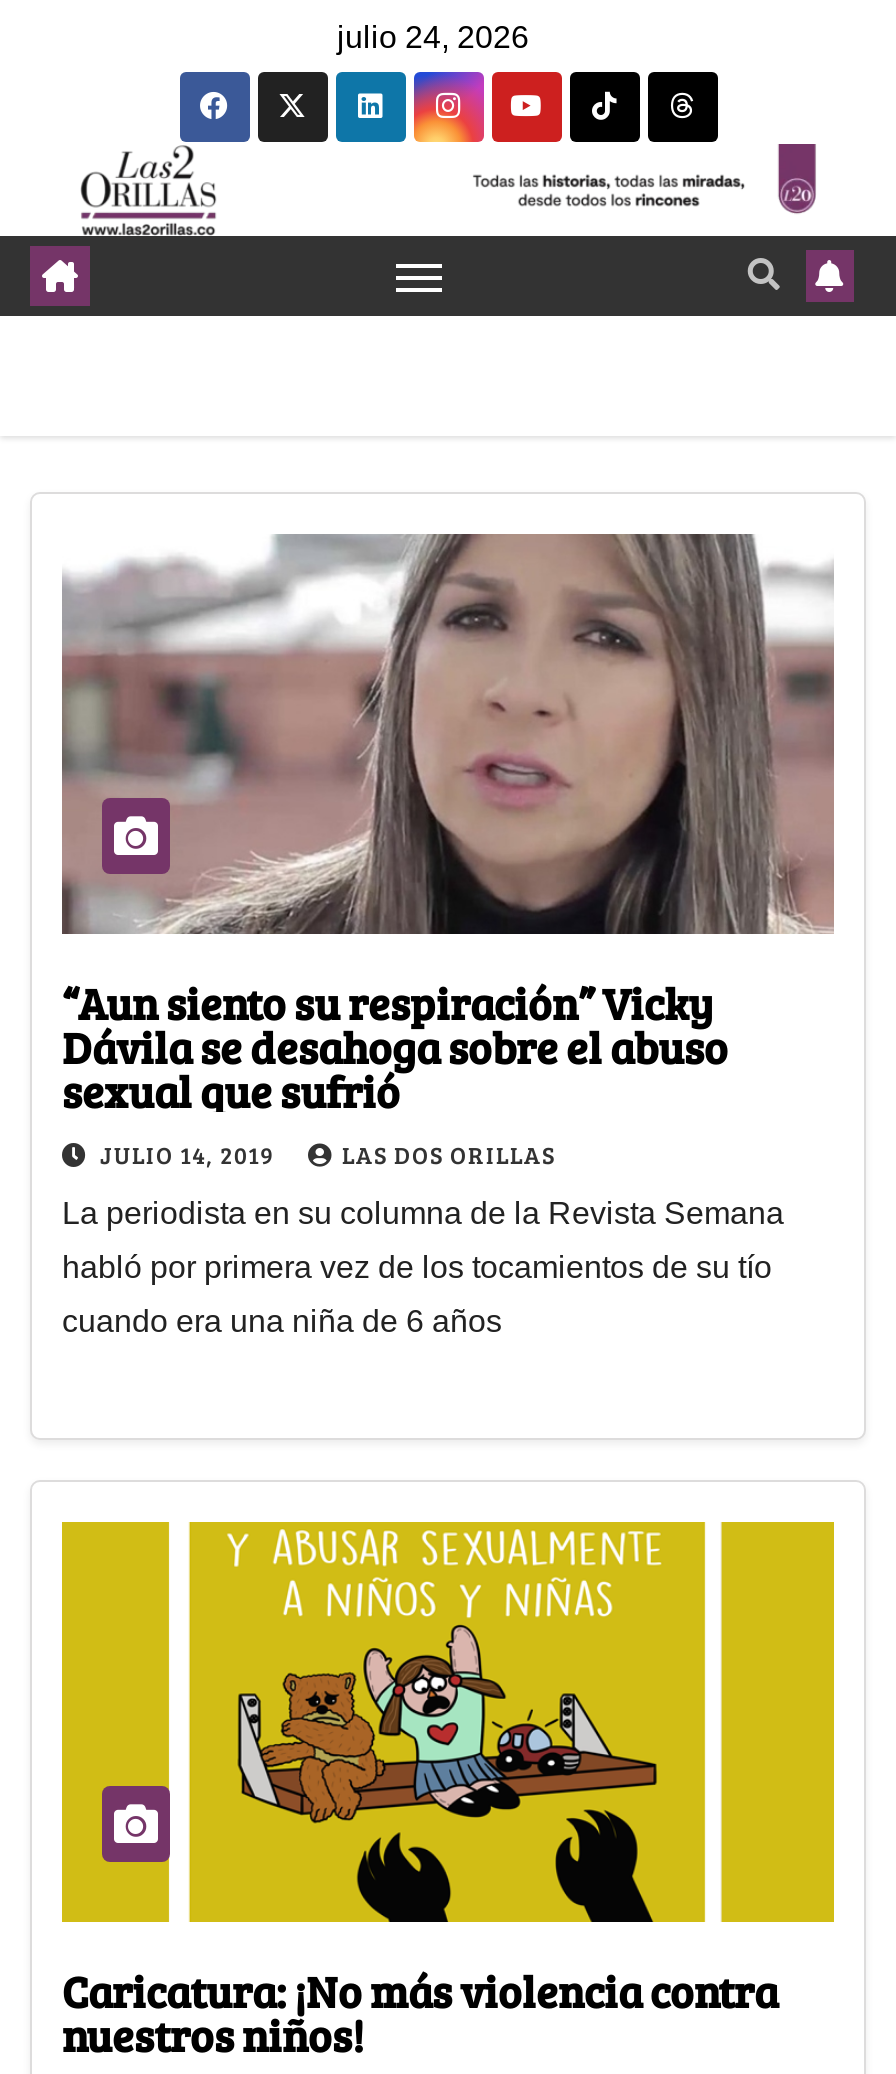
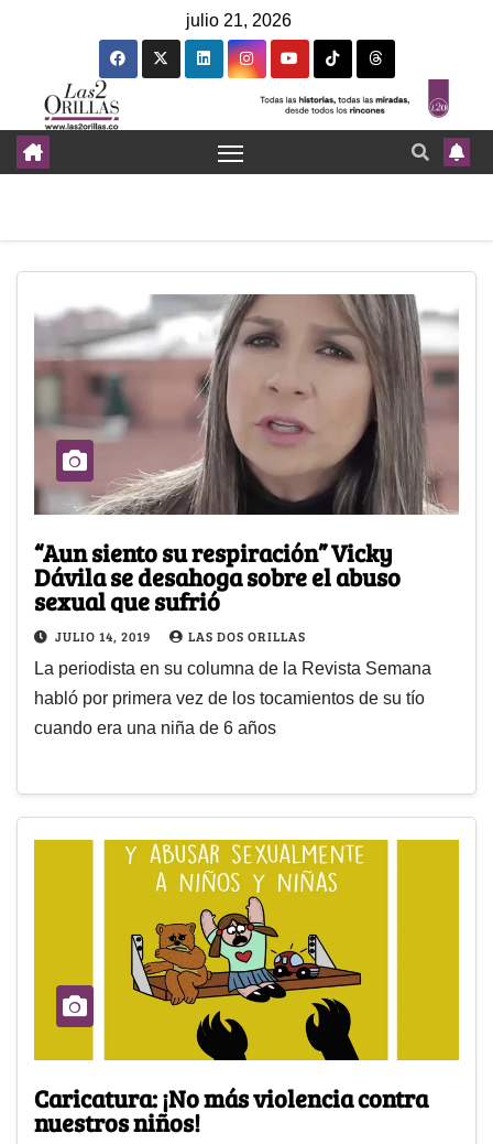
[337,20,529,54] julio 24, 2026 -> [185,11,291,30] julio 21, 2026

